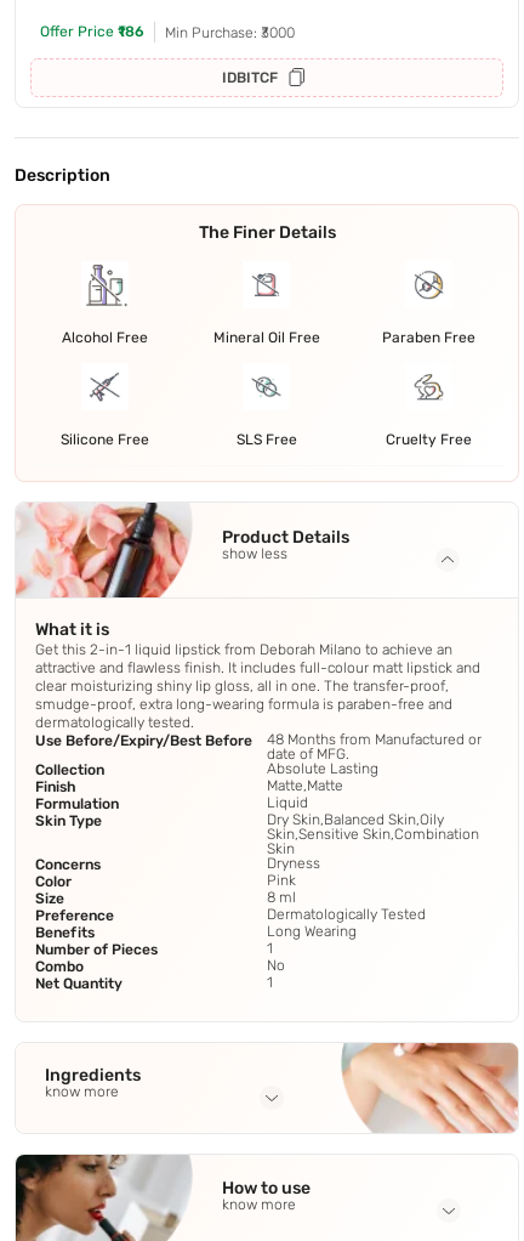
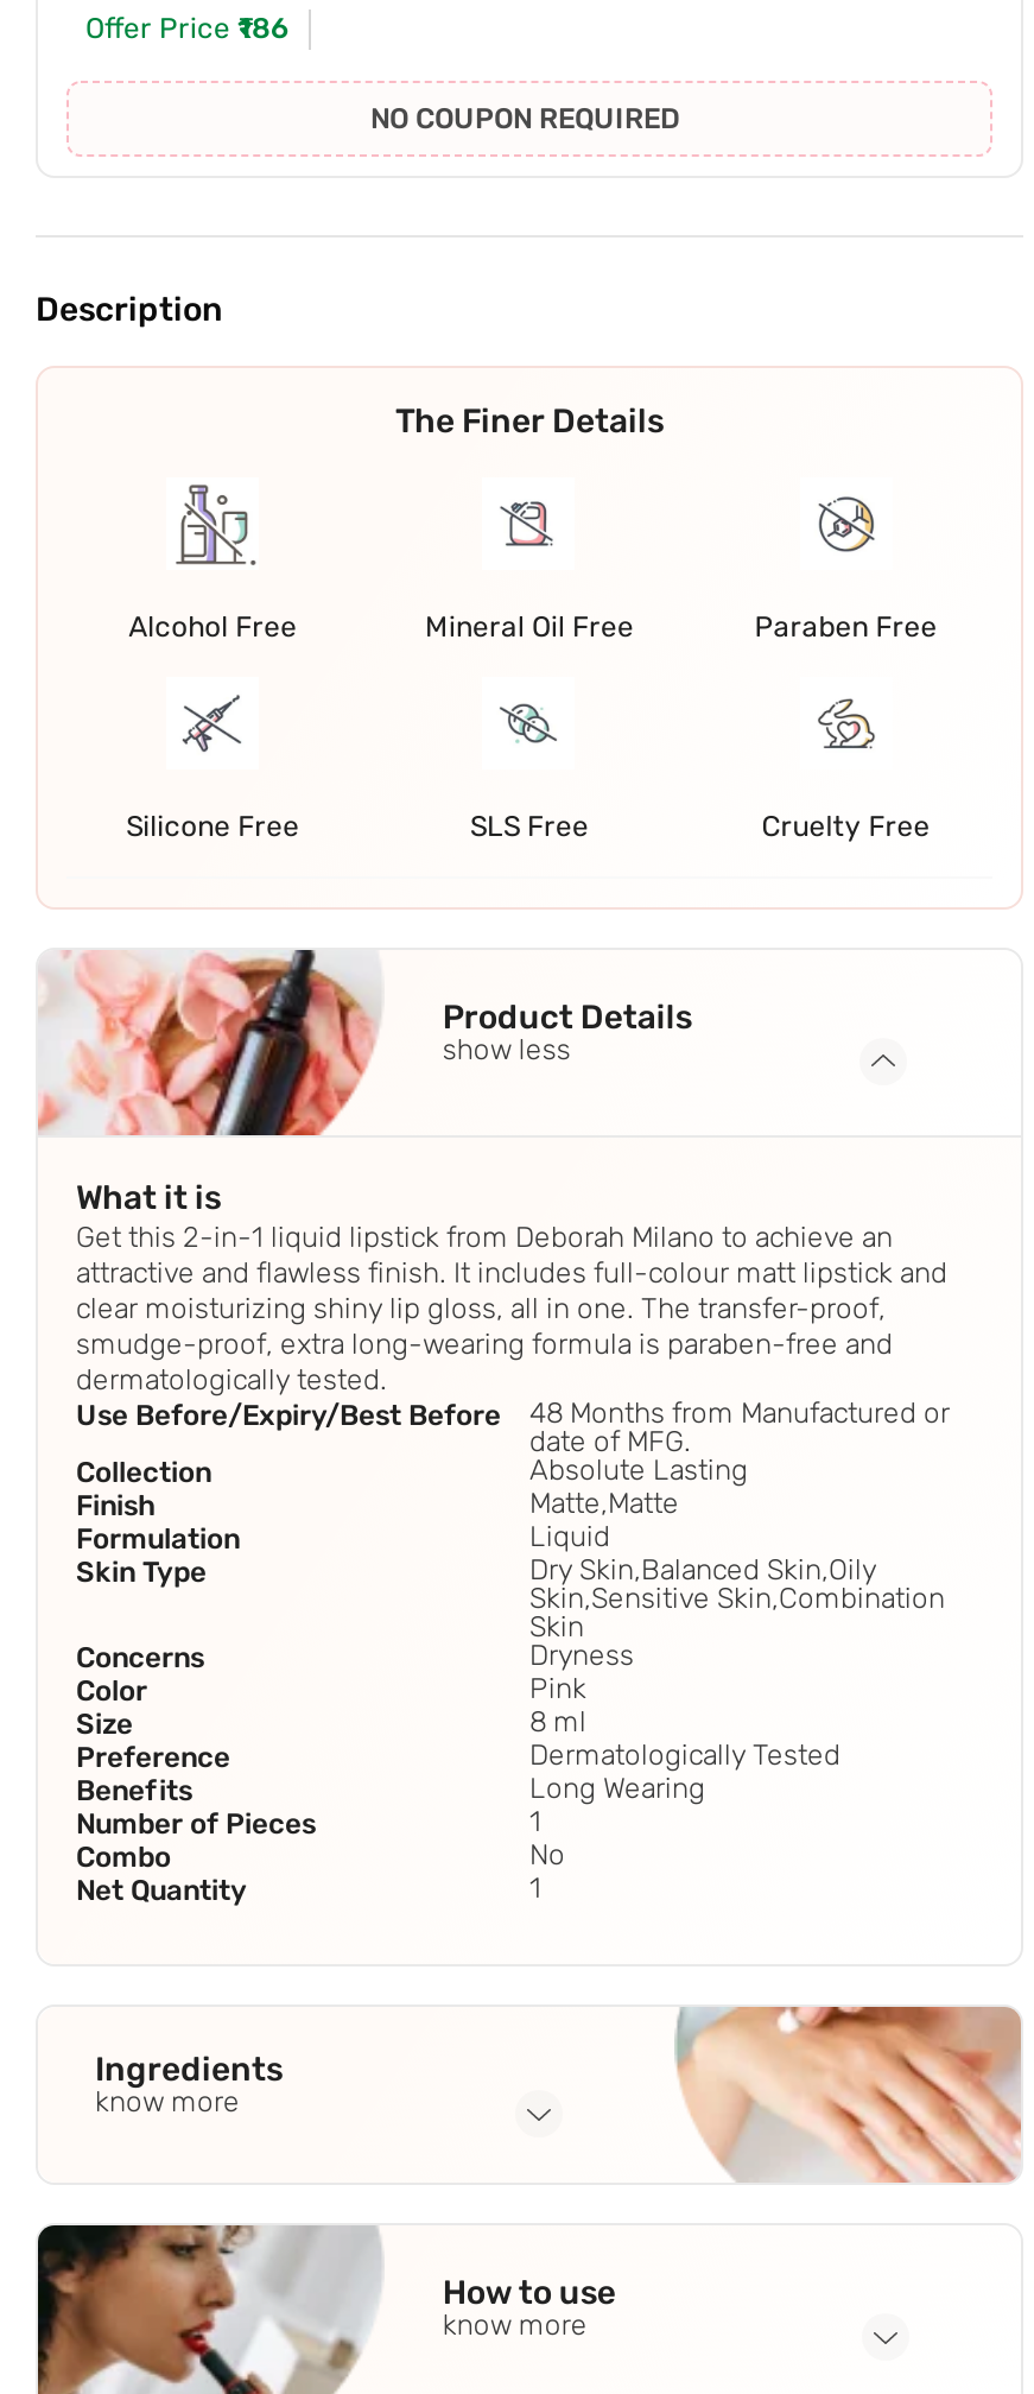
[165,24,295,87] Min Purchase: ₹3000 | IDBITCF -> [370,103,679,136] NO COUPON REQUIRED

